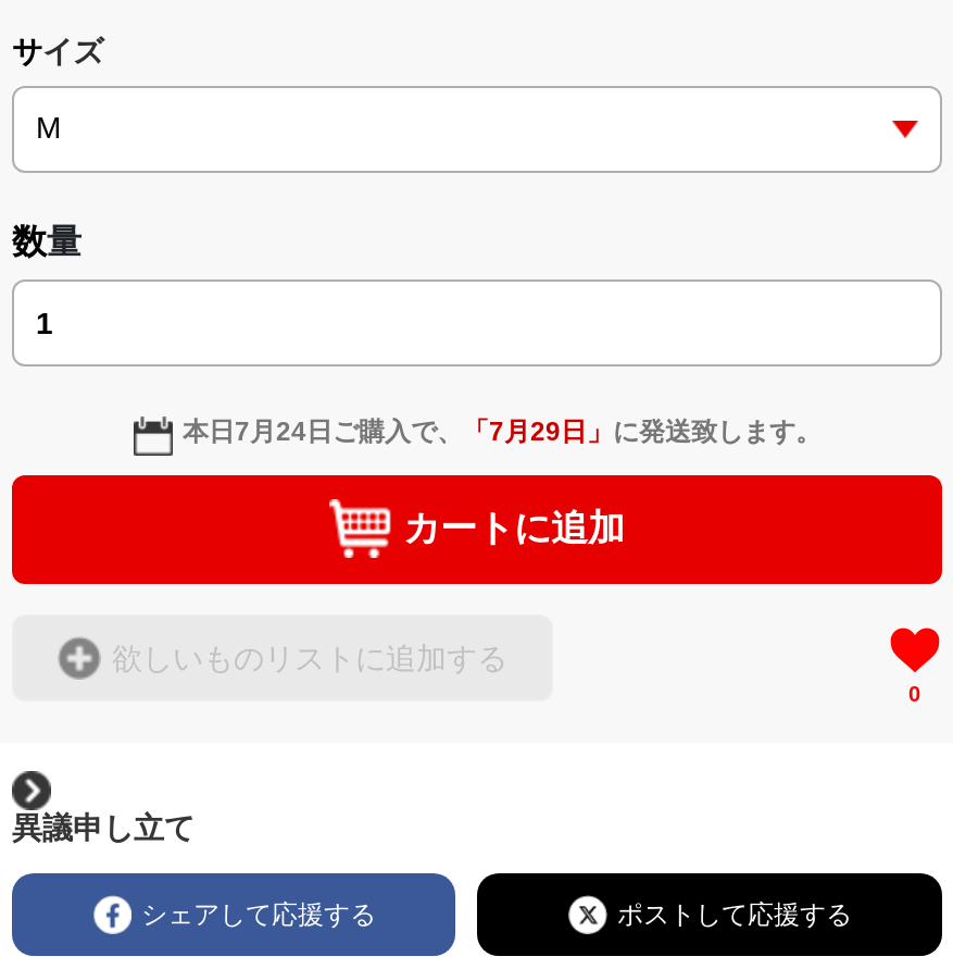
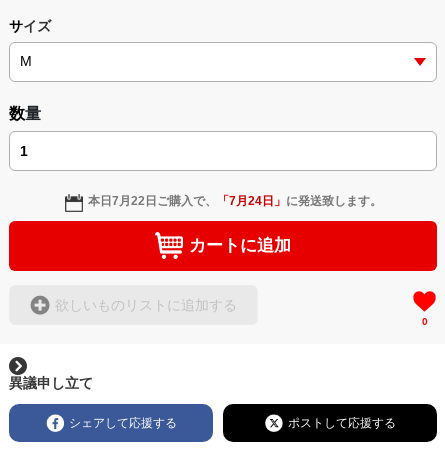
[183,416,822,446] 本日7月24日ご購入で、「7月29日」に発送致します。 -> [87,194,381,208] 本日7月22日ご購入で、「7月24日」に発送致します。

